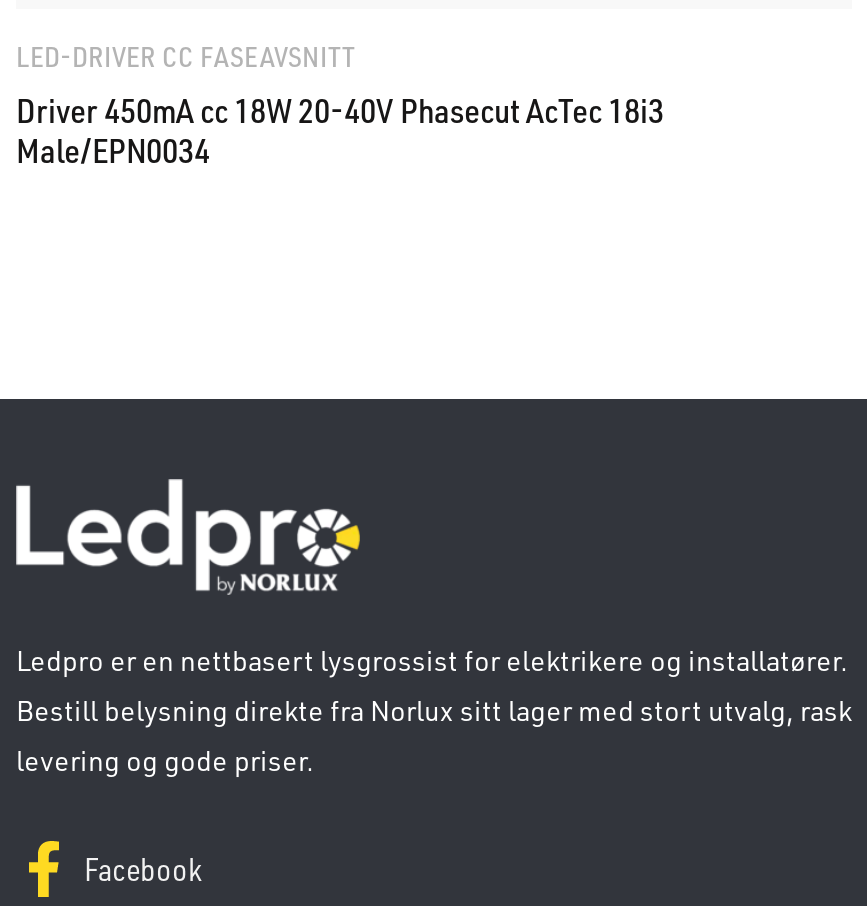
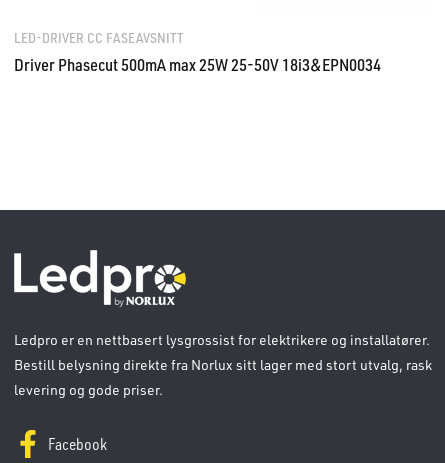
[16,88,664,170] Driver 450mA cc 18W 20-40V Phasecut AcTec 18i3 | Male/EPN0034 -> [14,54,381,75] Driver Phasecut 500mA max 25W 25-50V 18i3&EPN0034

